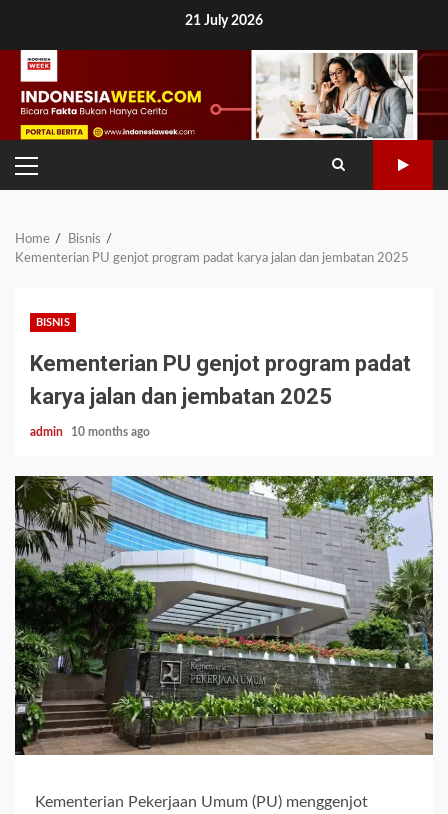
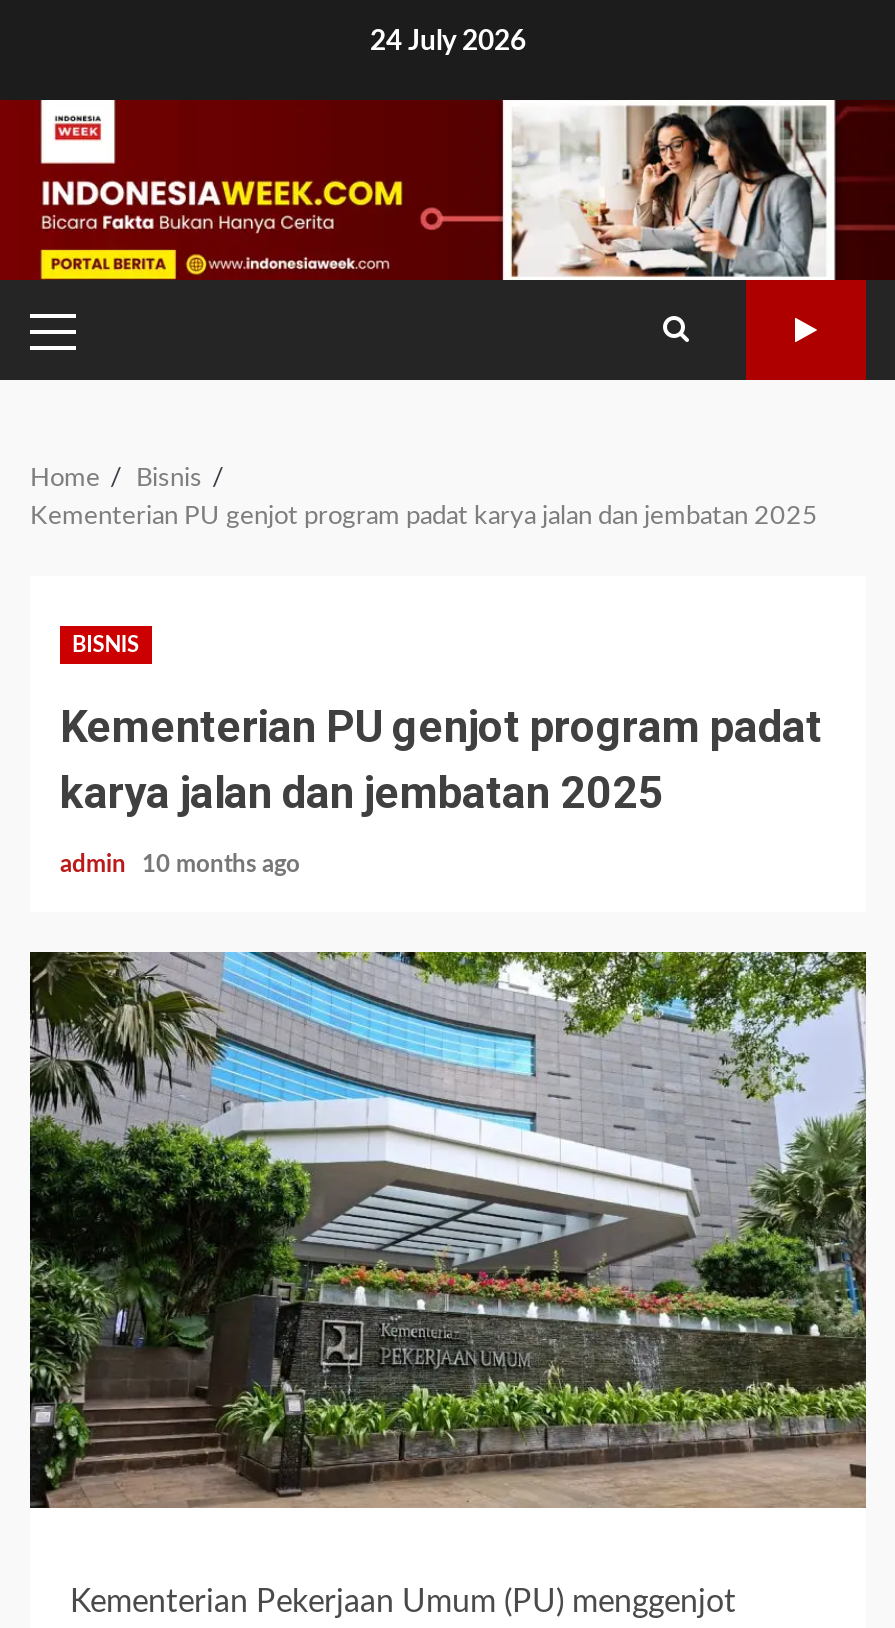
[185,14,263,28] 21 July 2026 -> [370,28,526,56] 24 July 2026

